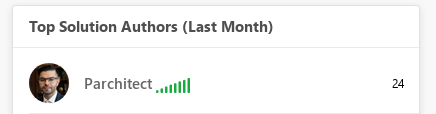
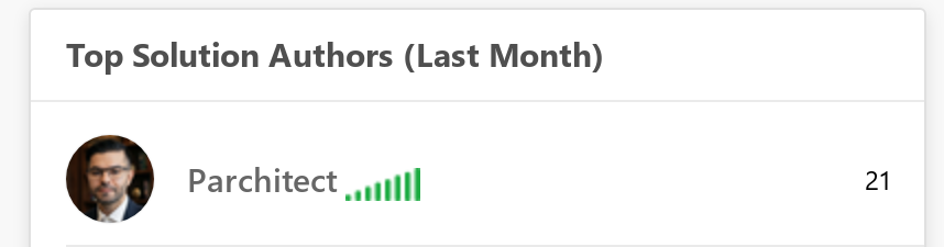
[392,75,404,91] 24 -> [865,162,891,198] 21

